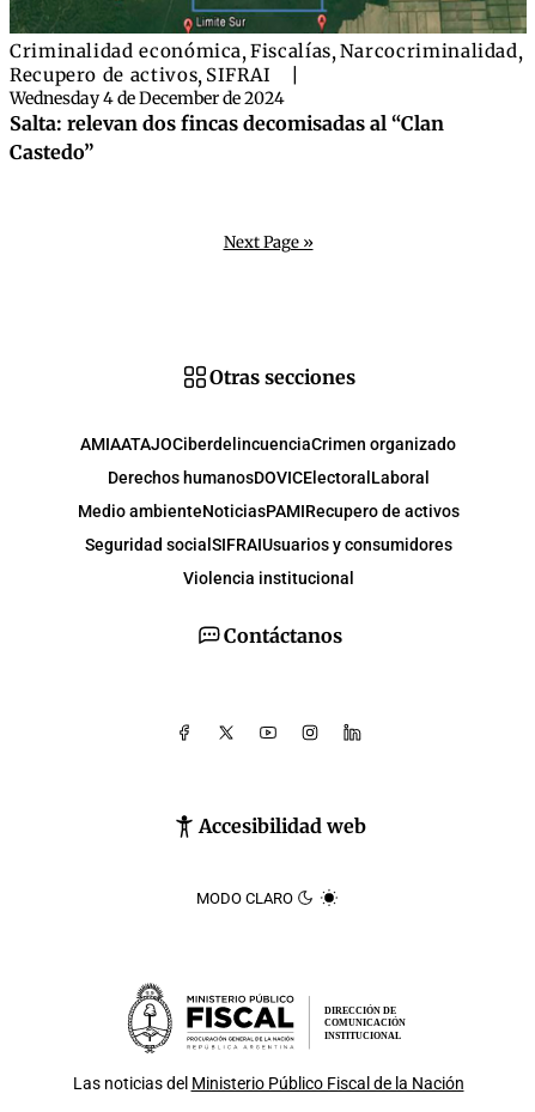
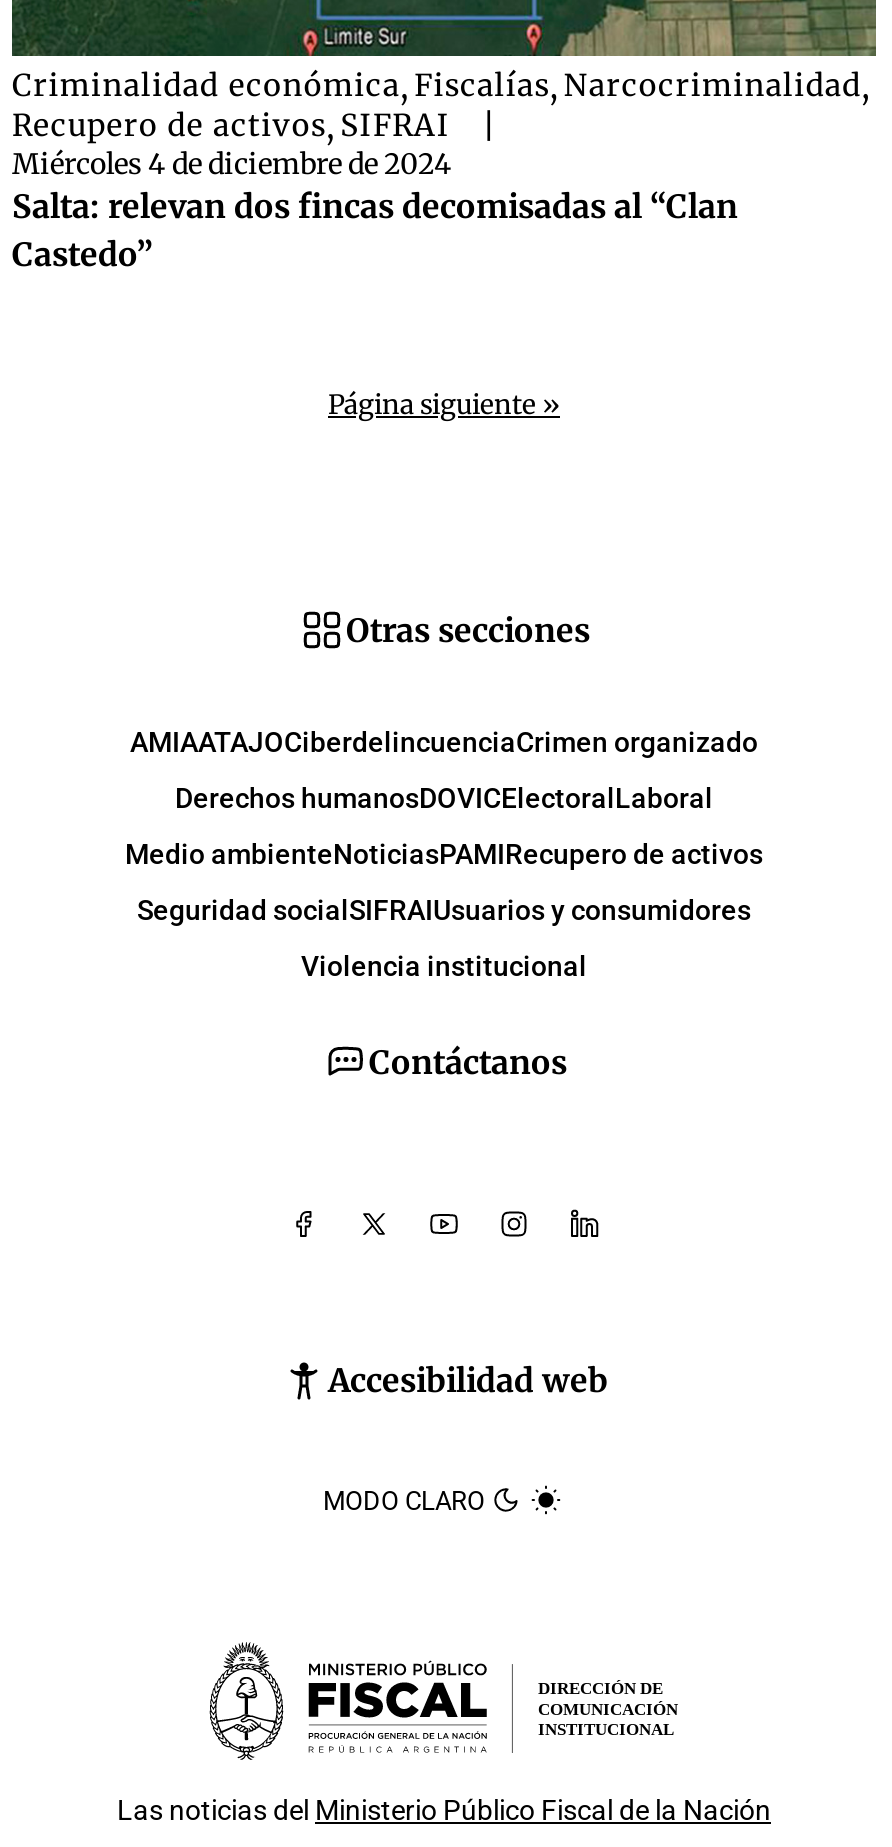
[10,87,285,109] Wednesday 4 de December de 2024 -> [12,146,452,182] Miércoles 4 de diciembre de 2024
[223,233,313,253] Next Page » -> [328,389,560,423] Página siguiente »

